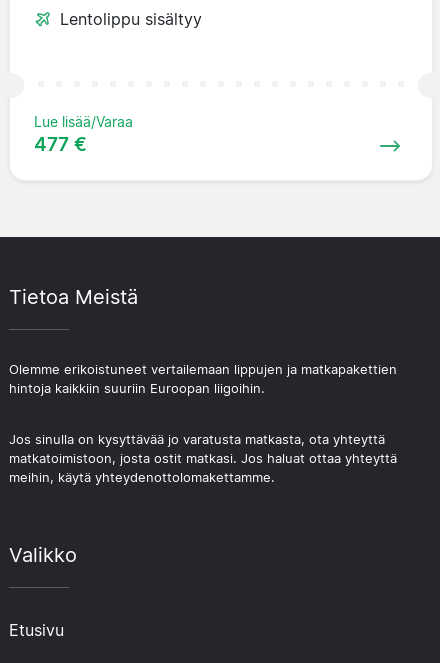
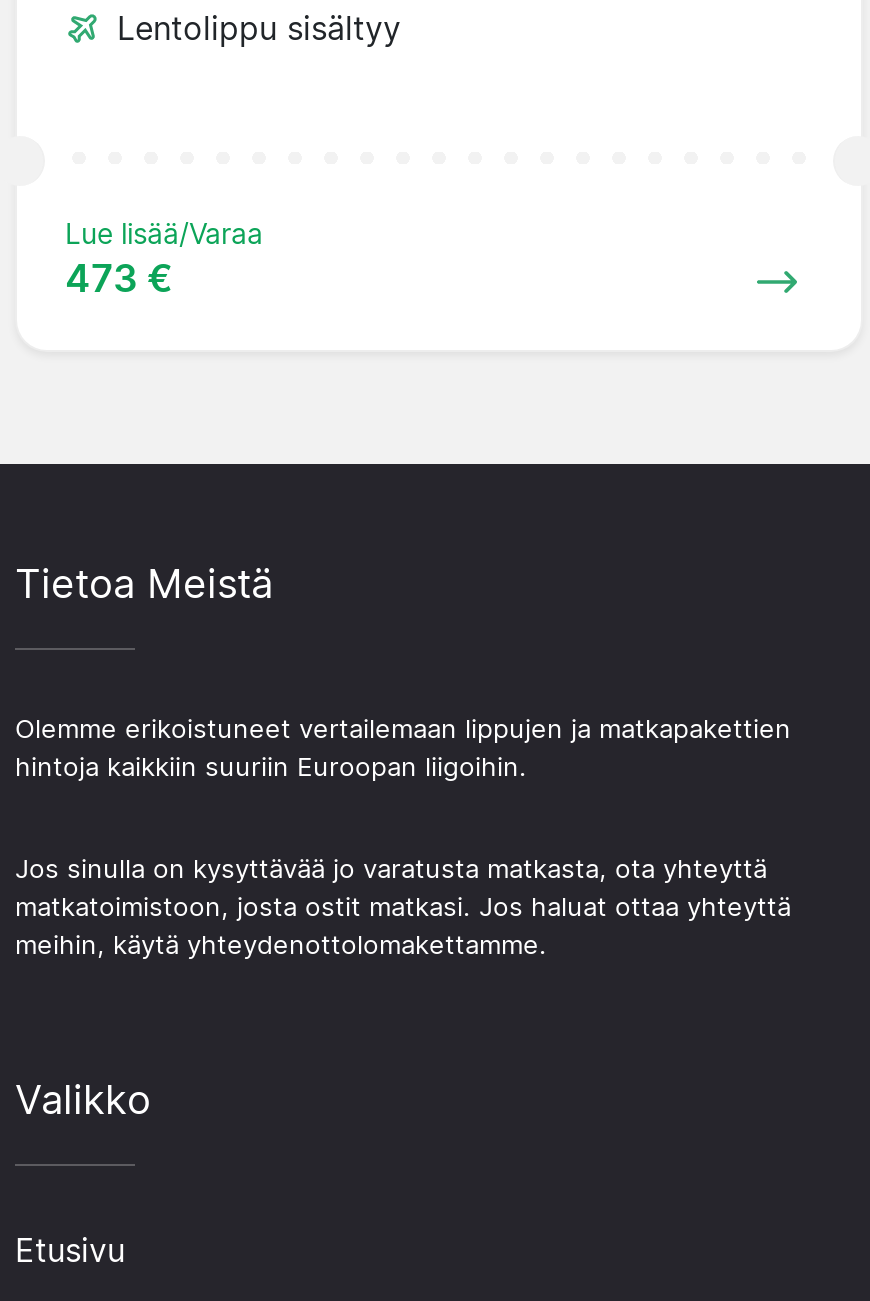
[34,132,87,156] 477 € -> [65,254,173,302] 473 €

